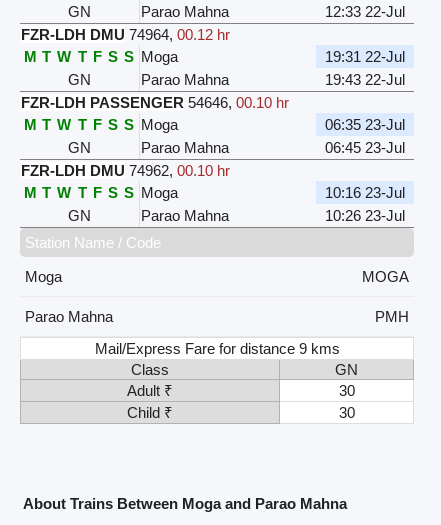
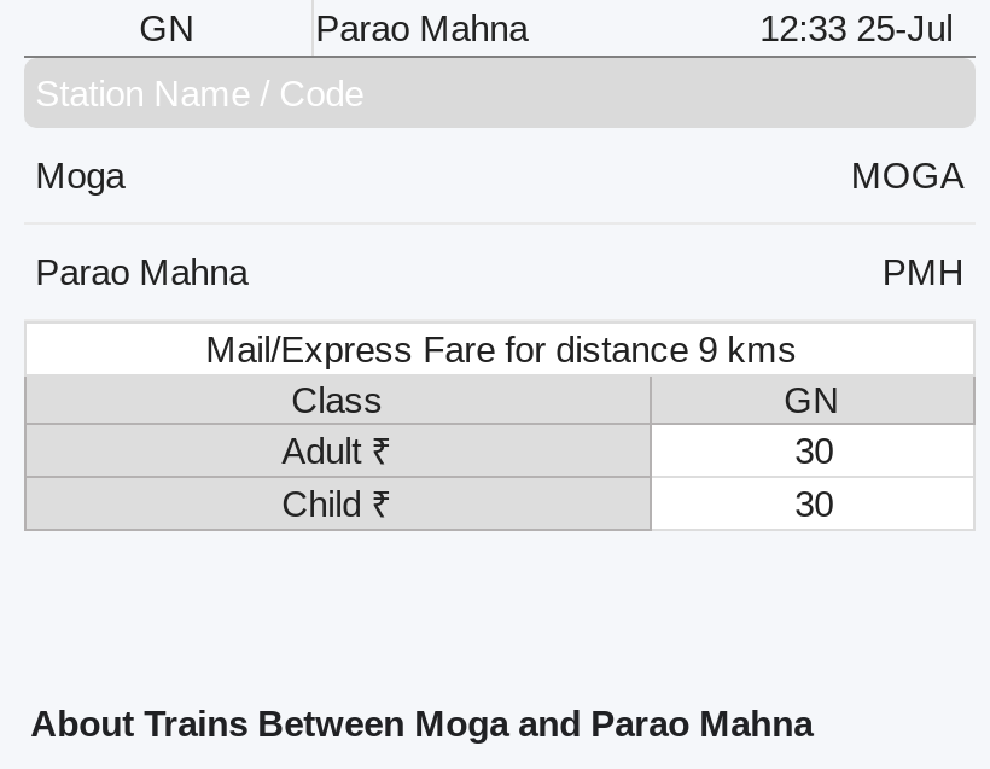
[21,3,405,224] 12:33 22-Jul | FZR-LDH DMU 74964, 00.12 hr | M T W T F S S Moga | 19:31 22-Jul | GN | Parao Mahna | 19:43 22-Jul | FZR-LDH PASSENGER 54646, 00.10 hr | M T W T F S S Moga | 06:35 23-Jul | GN | Parao Mahna | 06:45 23-Jul | FZR-LDH DMU 74962, 00.10 hr | M T W T F S S Moga | 10:16 23-Jul | GN | Parao Mahna | 10:26 23-Jul -> [760,6,953,47] 12:33 25-Jul

